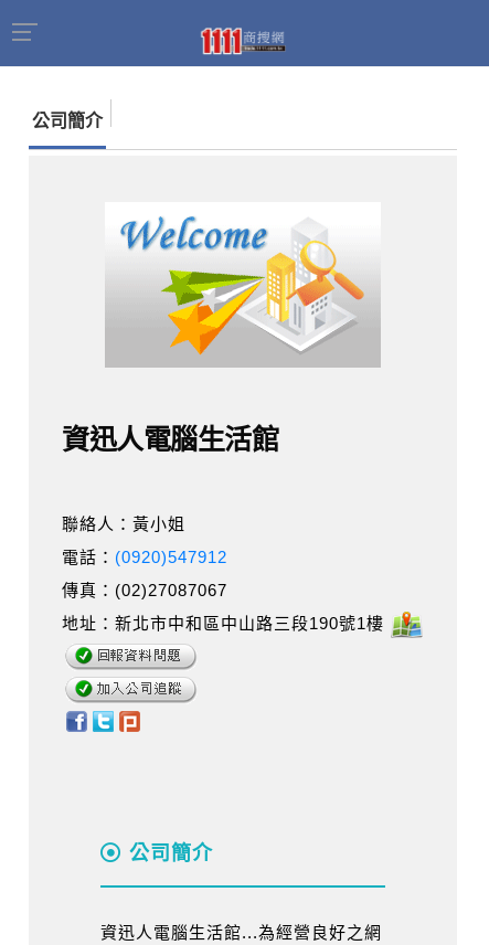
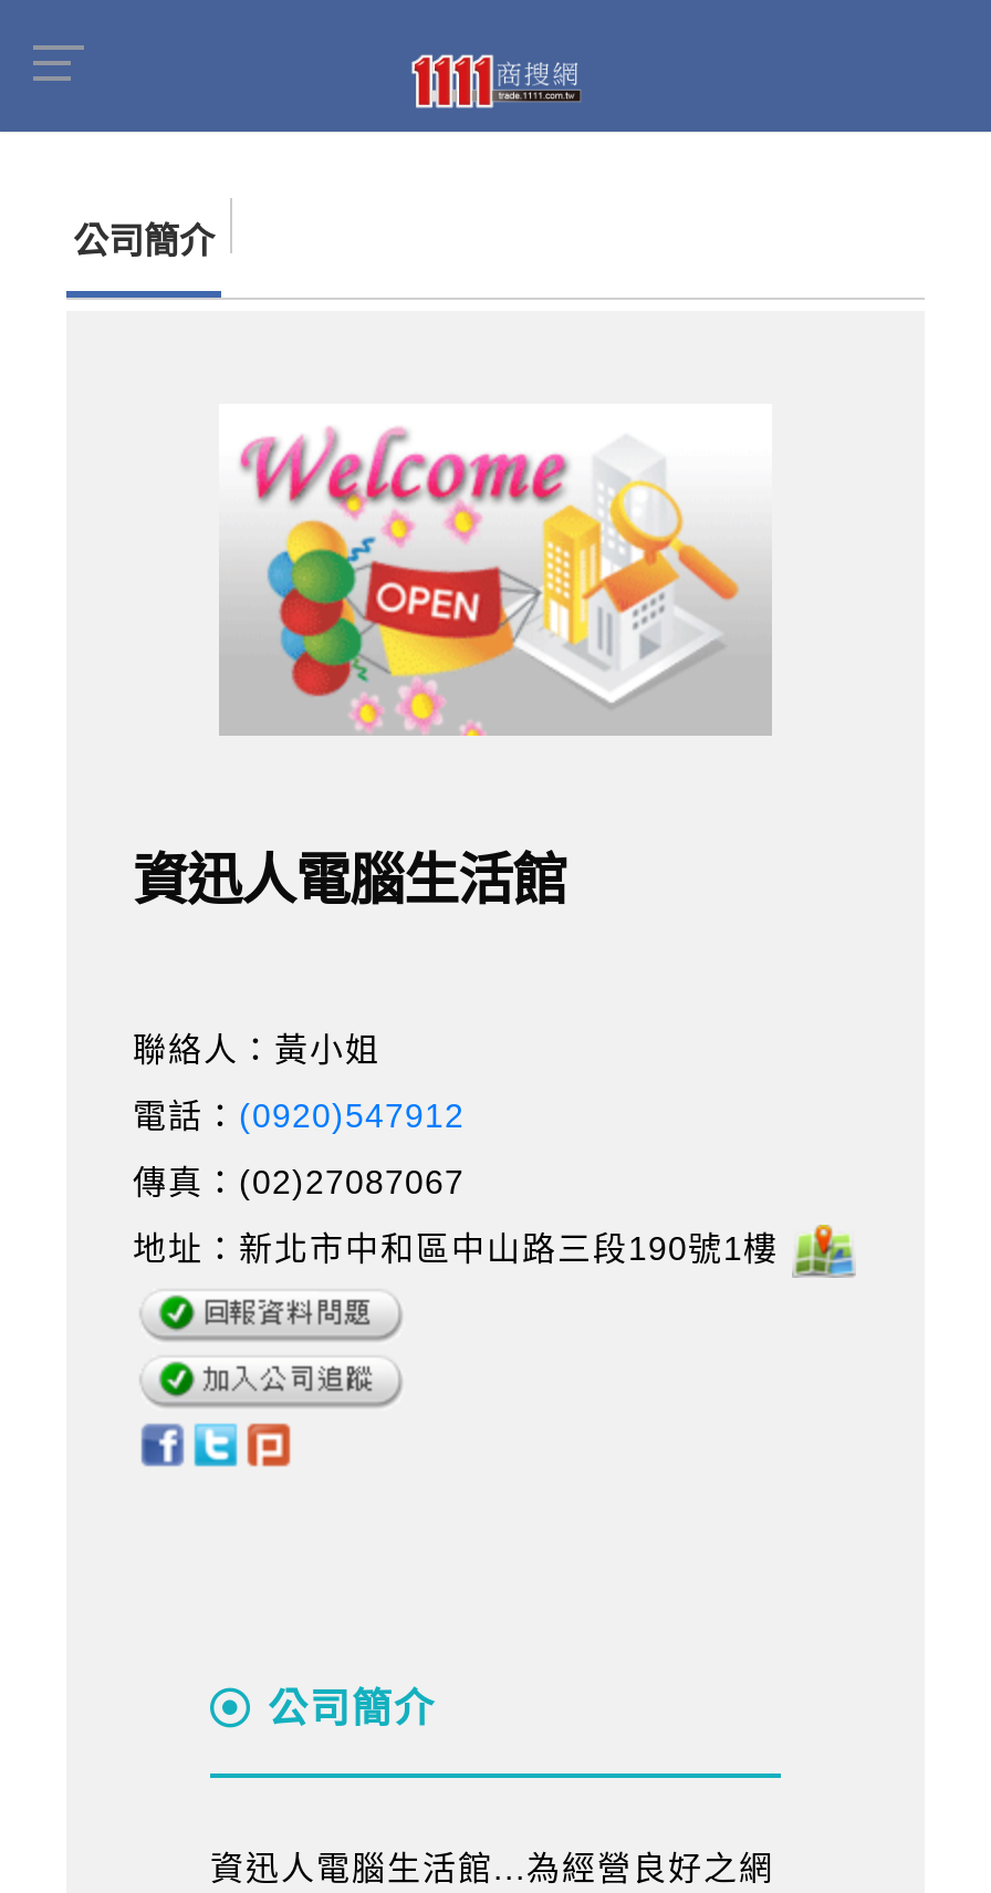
[116,214,279,368] [image] -> [239,426,571,738] [image]

